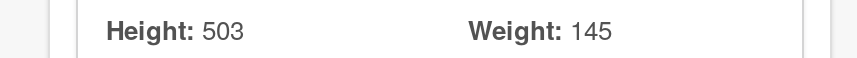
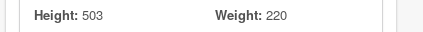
[468,10,612,48] Weight: 145 -> [215,5,287,24] Weight: 220

